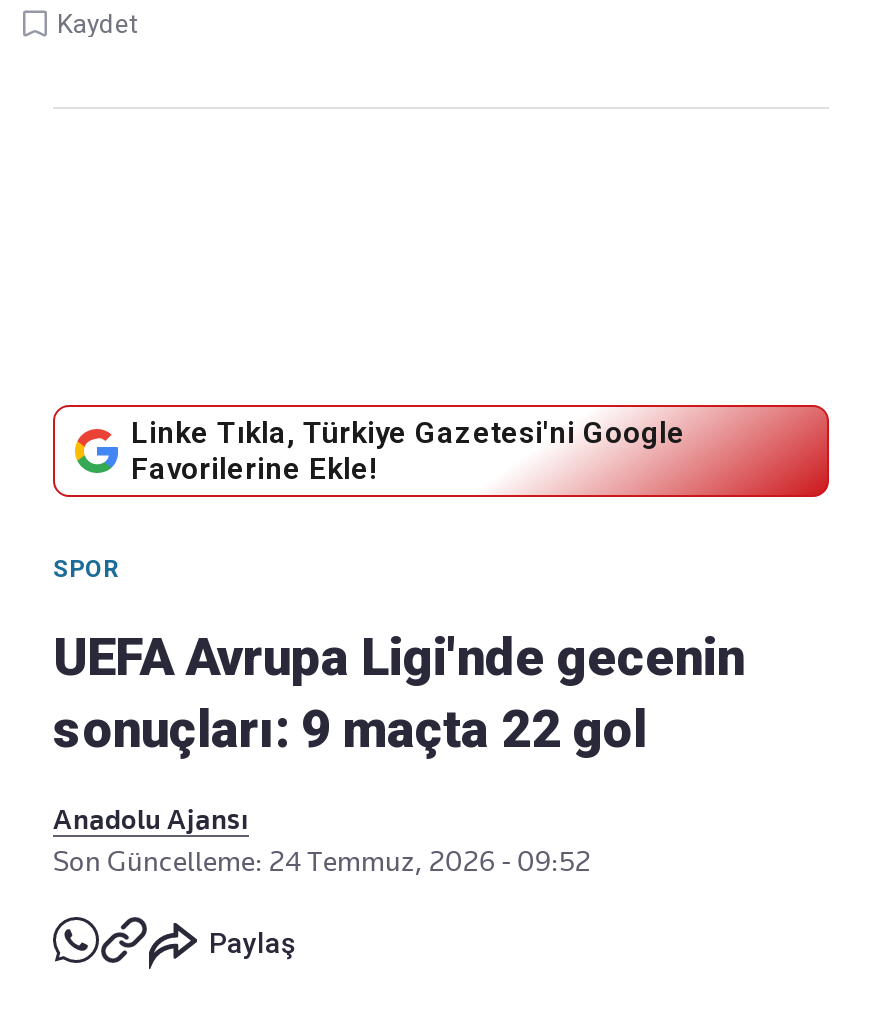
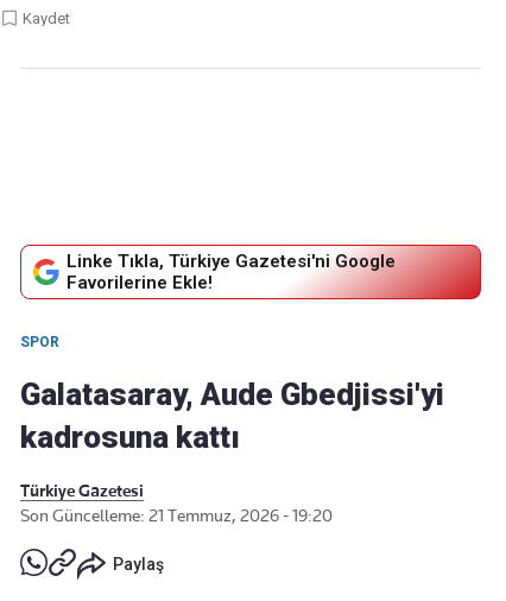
[53,628,745,760] UEFA Avrupa Ligi'nde gecenin | sonuçları: 9 maçta 22 gol -> [20,377,444,455] Galatasaray, Aude Gbedjissi'yi | kadrosuna kattı
[53,804,591,878] Anadolu Ajansı | Son Güncelleme: 24 Temmuz, 2026 - 09:52 -> [20,482,333,525] Türkiye Gazetesi | Son Güncelleme: 21 Temmuz, 2026 - 19:20

